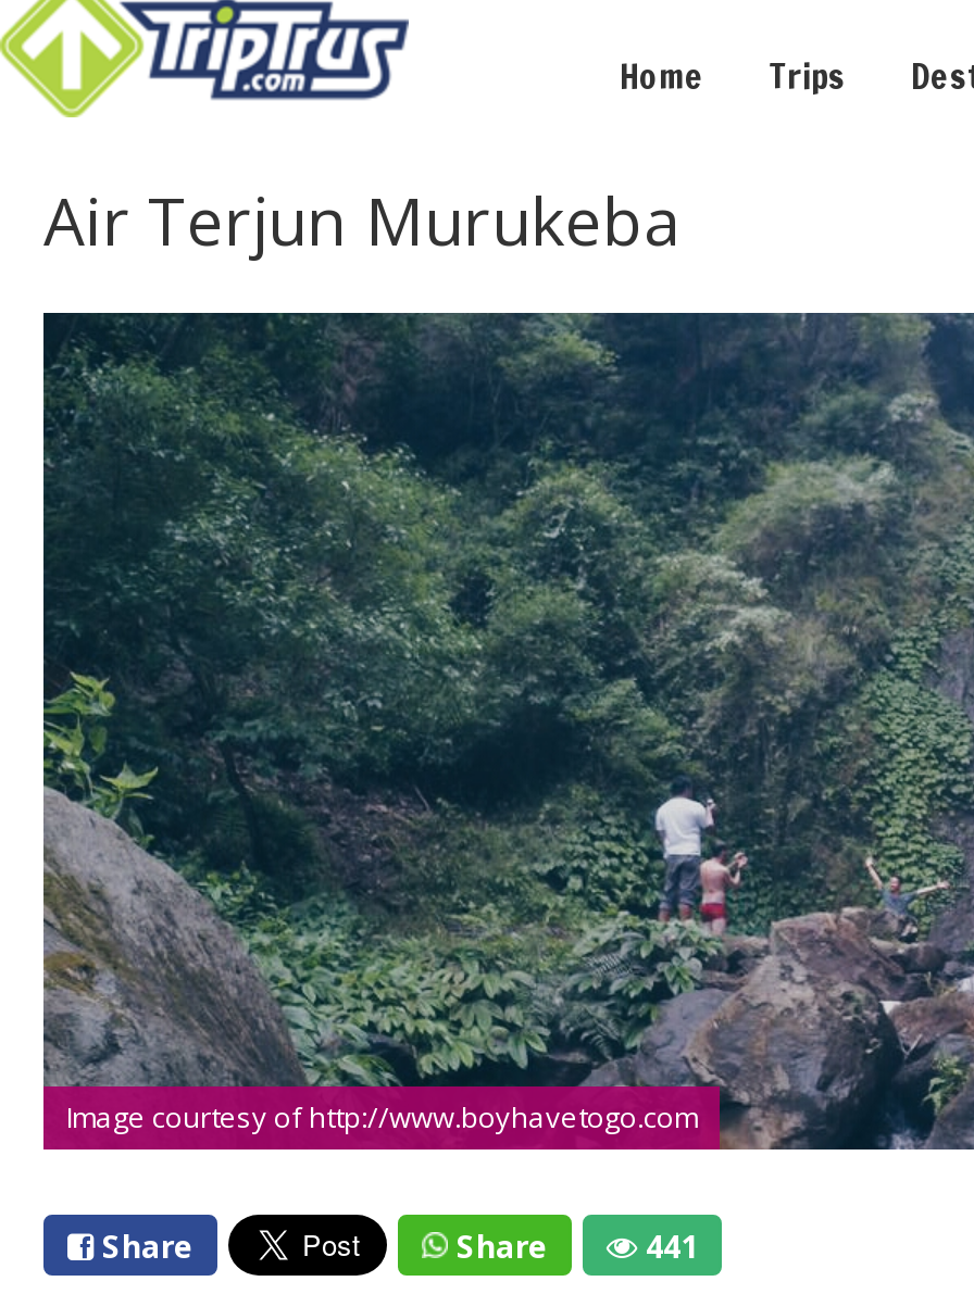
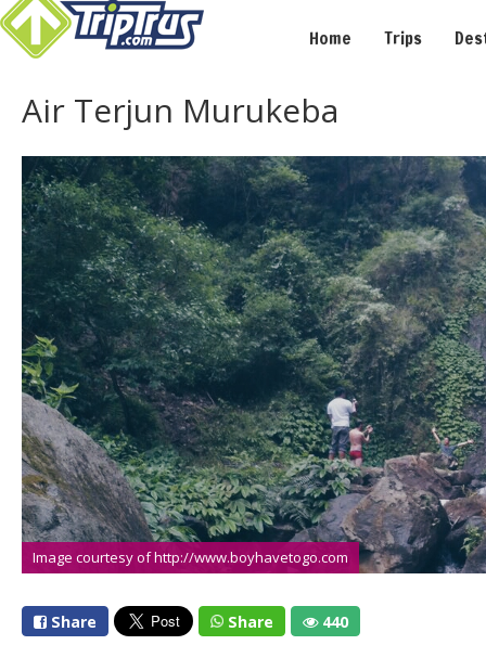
[637,1224,698,1266] 441 -> [318,611,348,631] 440

